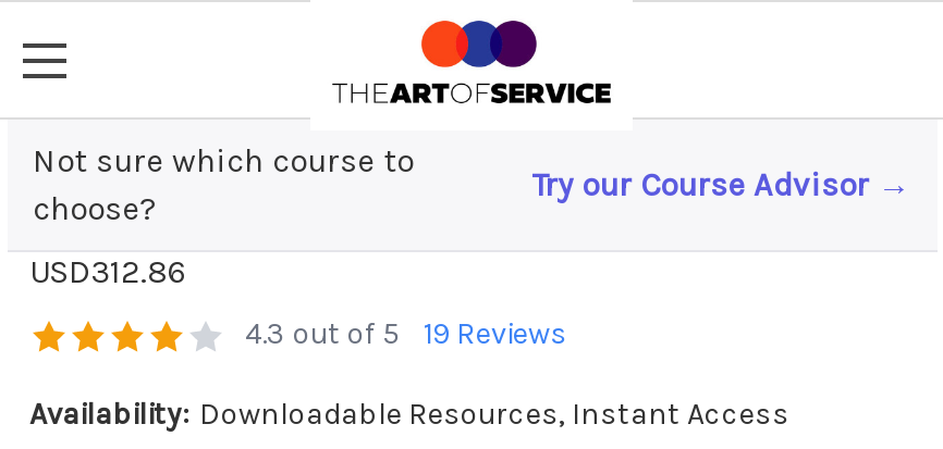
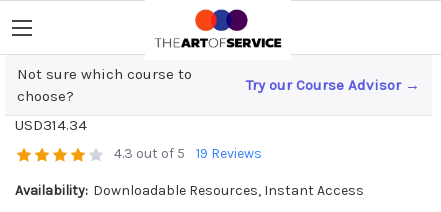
[29,252,186,291] USD312.86 -> [15,116,87,134] USD314.34

